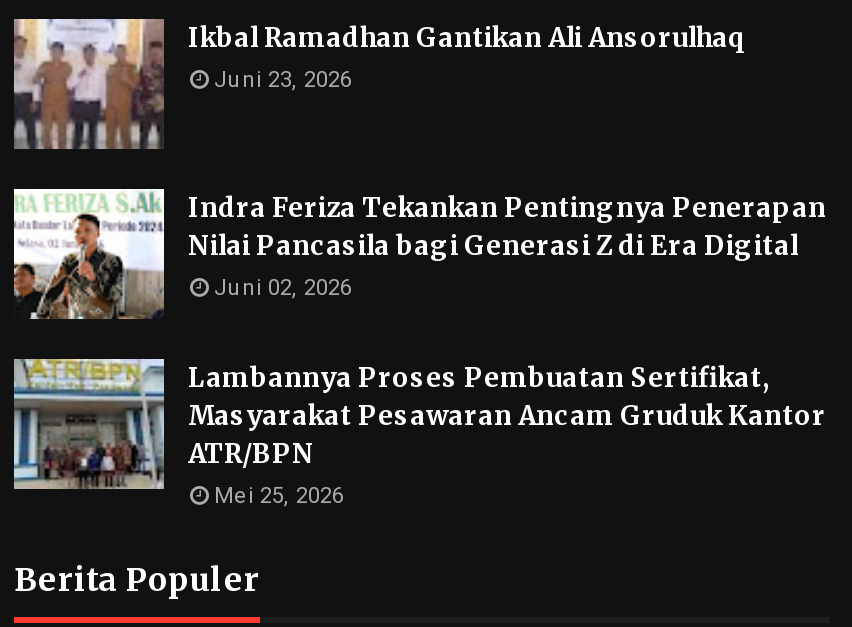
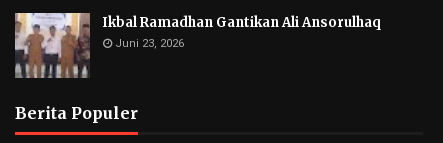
[12,187,826,509] [image] | Indra Feriza Tekankan Pentingnya Penerapan | Nilai Pancasila bagi Generasi Z di Era Digital | Juni 02, 2026 | Lambannya Proses Pembuatan Sertifikat, | Masyarakat Pesawaran Ancam Gruduk Kantor | ATR/BPN | Mei 25, 2026 -> none
[12,357,164,491] [image] -> none

